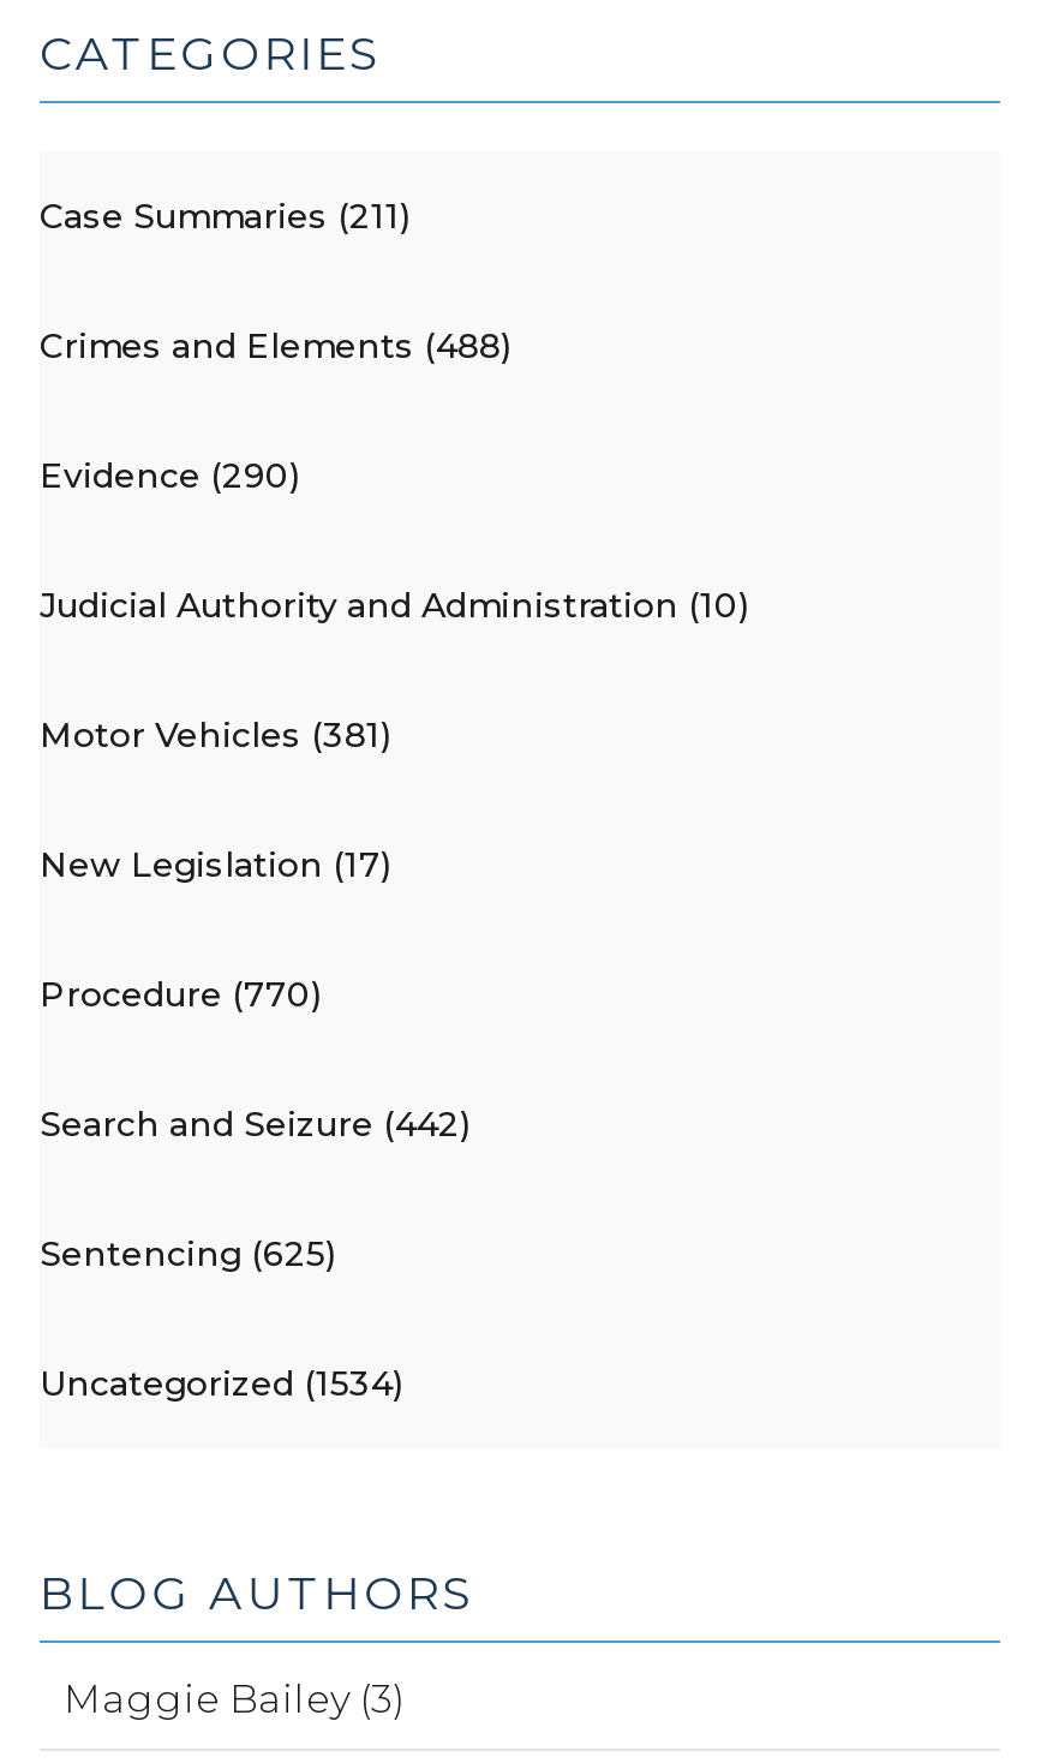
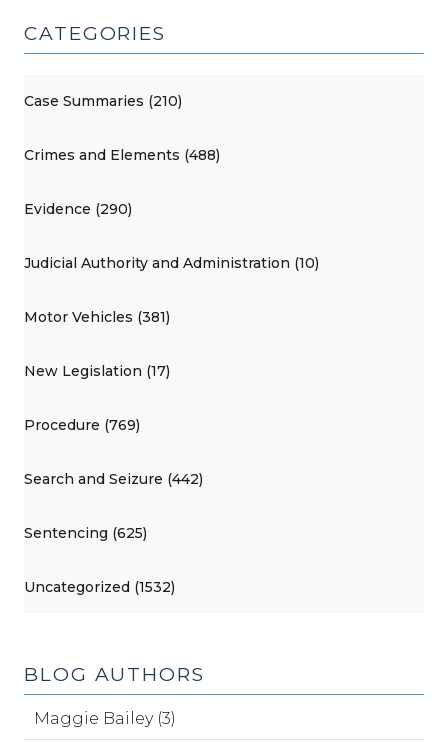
[40,193,409,237] Case Summaries (211) -> [24,91,182,109] Case Summaries (210)
[40,972,321,1015] Procedure (770) -> [24,415,140,433] Procedure (769)
[40,1361,402,1404] Uncategorized (1534) -> [24,577,175,595] Uncategorized (1532)

